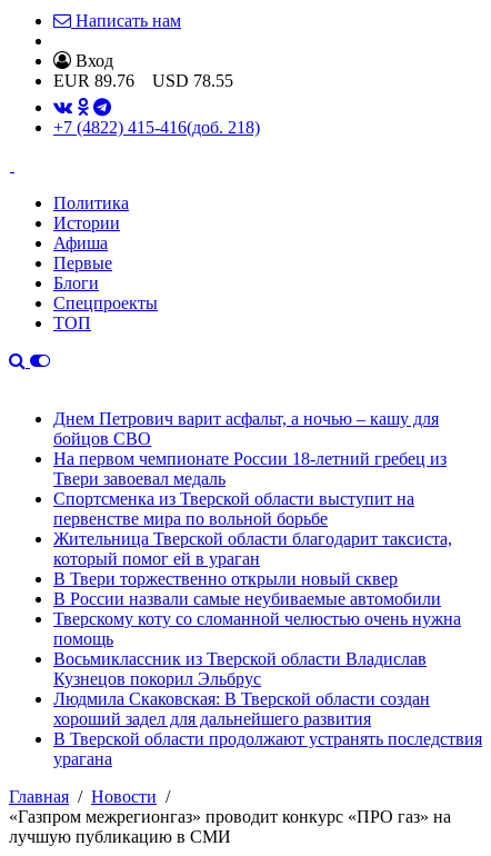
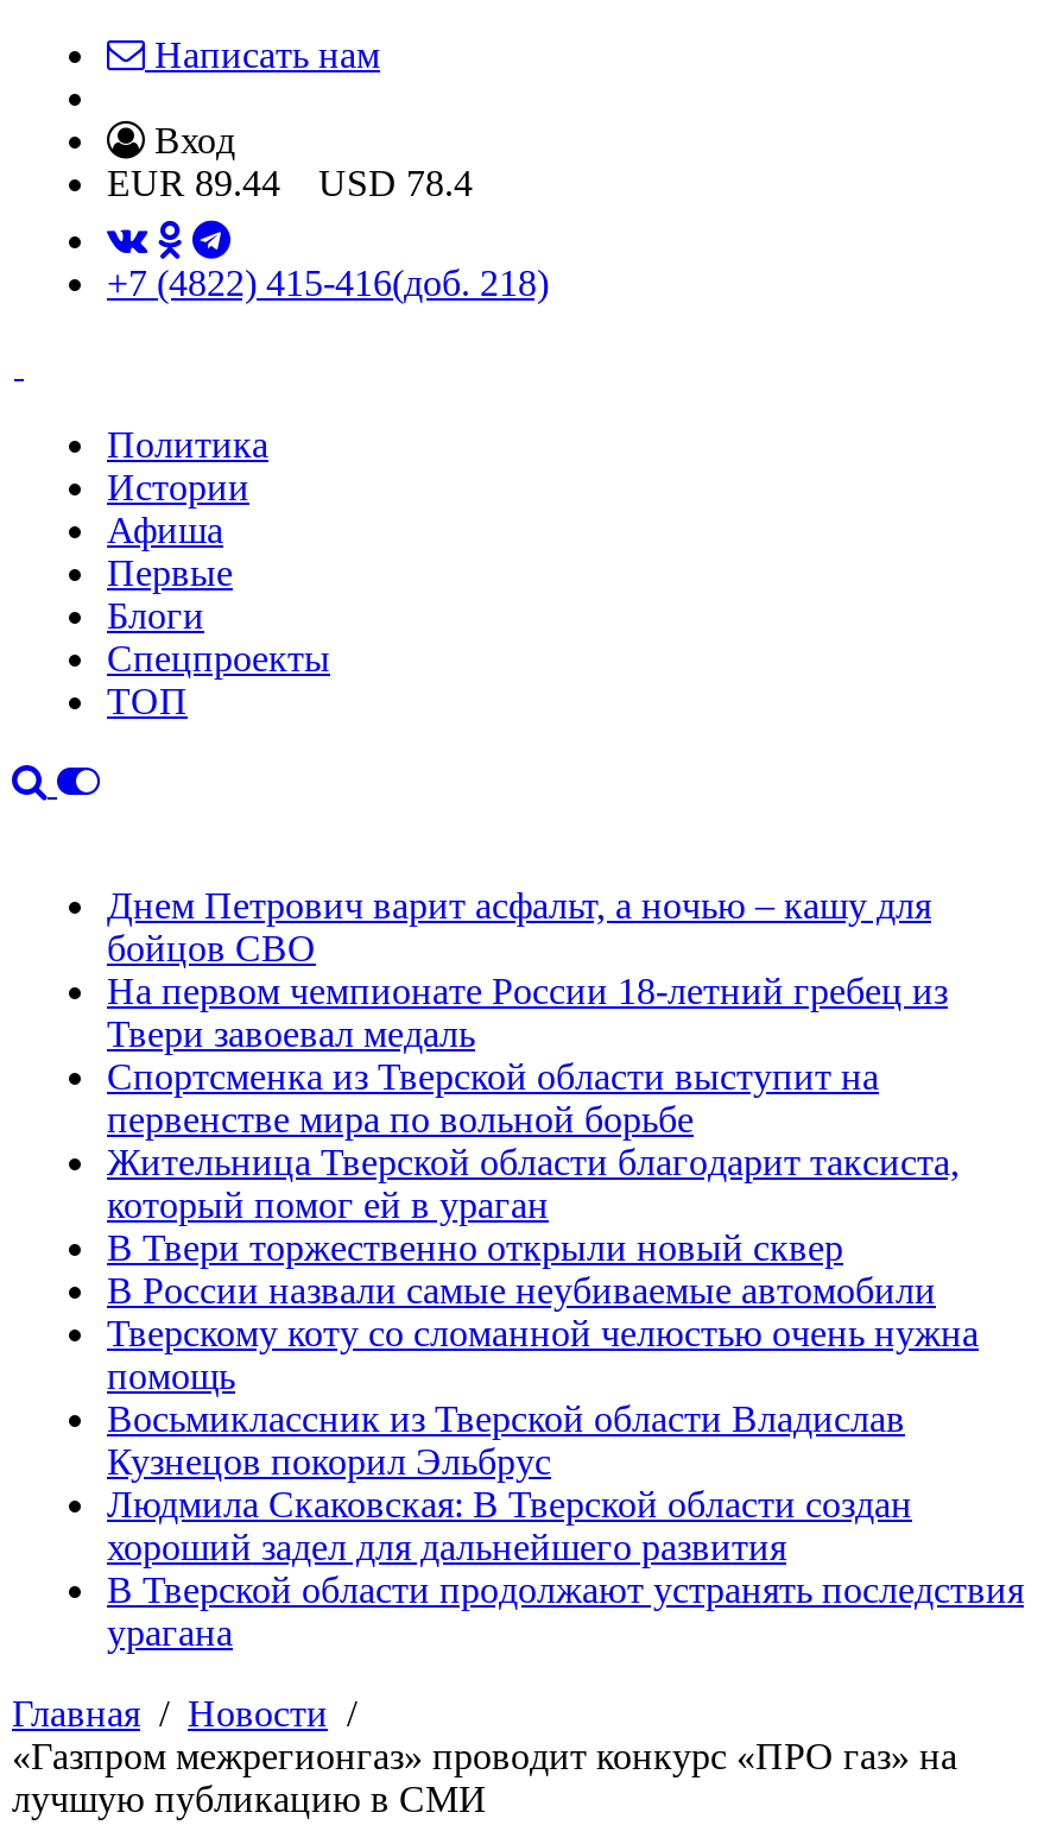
[53,71,233,90] EUR 89.76 USD 78.55 -> [107,163,473,203] EUR 89.44 USD 78.4

